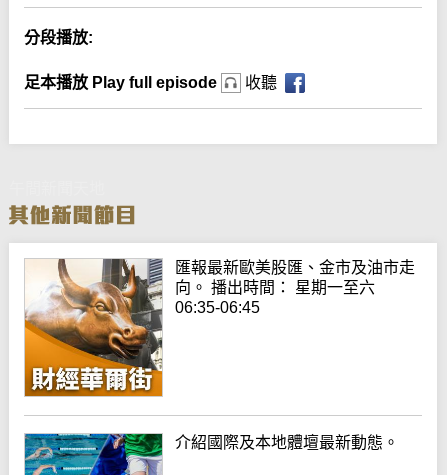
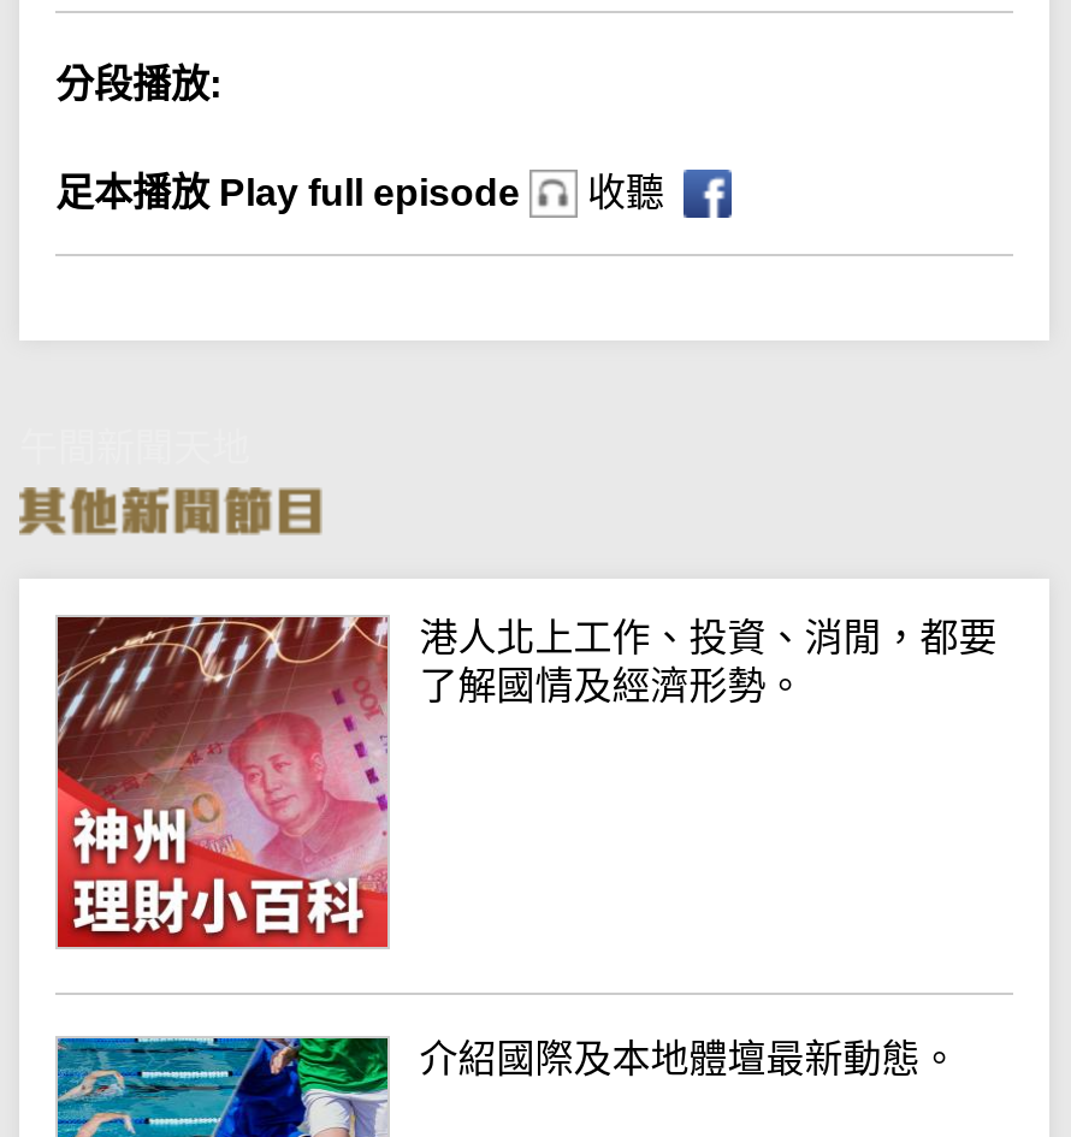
[24,258,415,396] [image] | 匯報最新歐美股匯、金市及油市走 | 向。 播出時間： 星期一至六 | 06:35-06:45 -> [55,615,997,947] [image] | 港人北上工作、投資、消閒，都要 | 了解國情及經濟形勢。

